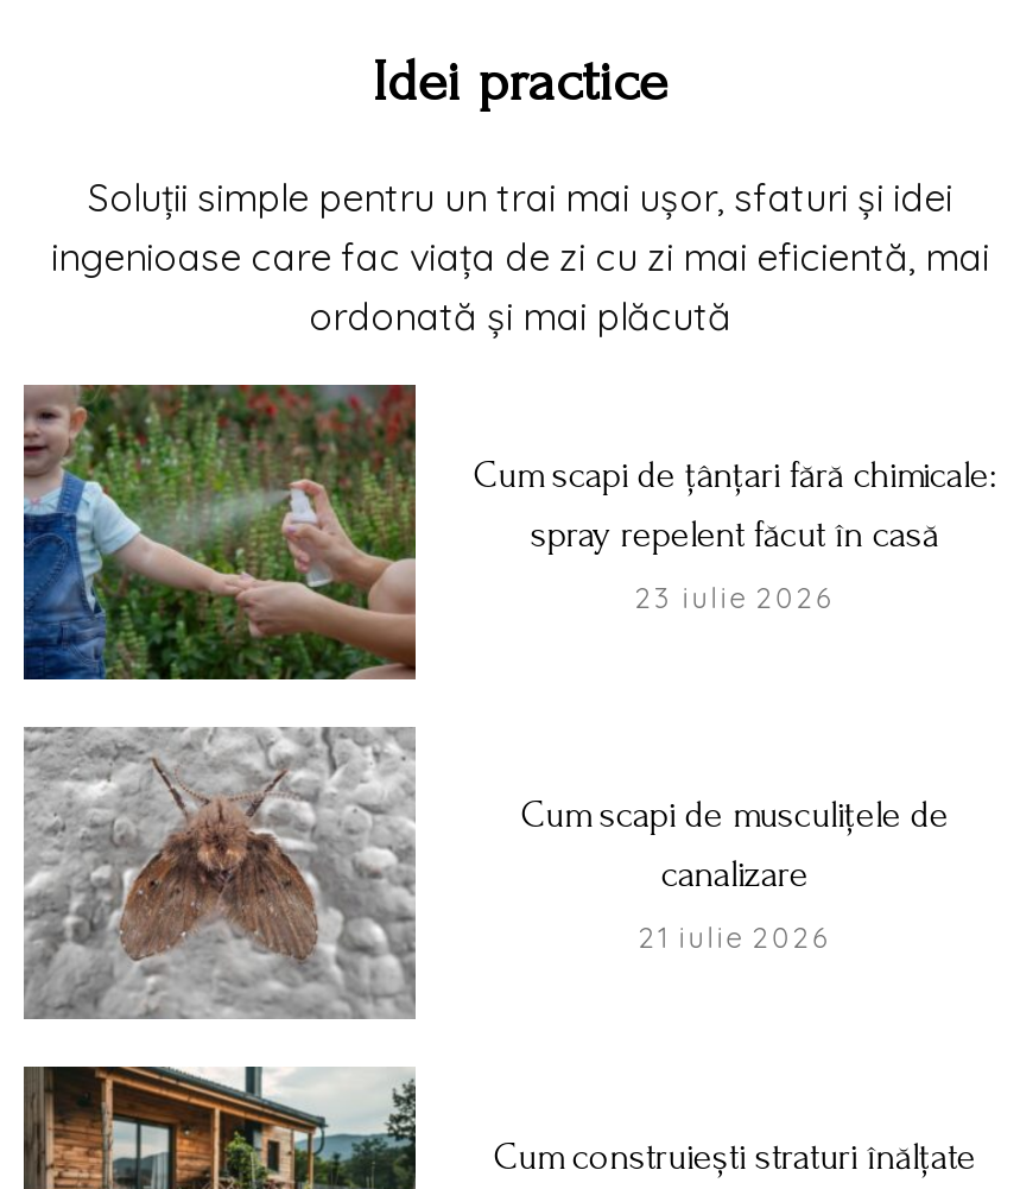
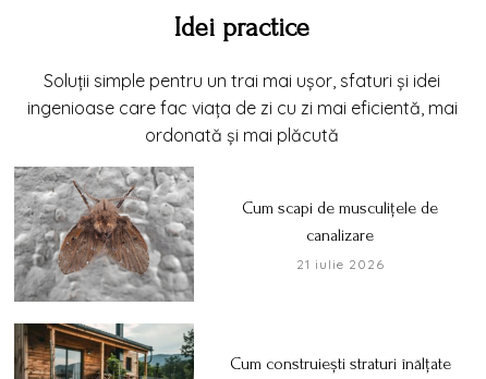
[21,385,996,682] [image] | Cum scapi de țânțari fără chimicale: | spray repelent făcut în casă | 23 iulie 2026 -> none

